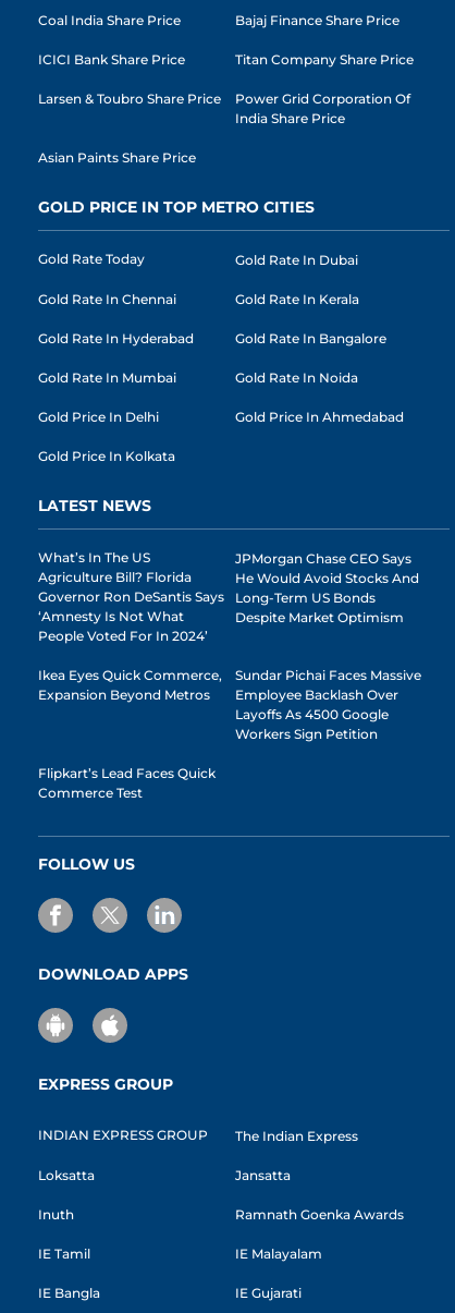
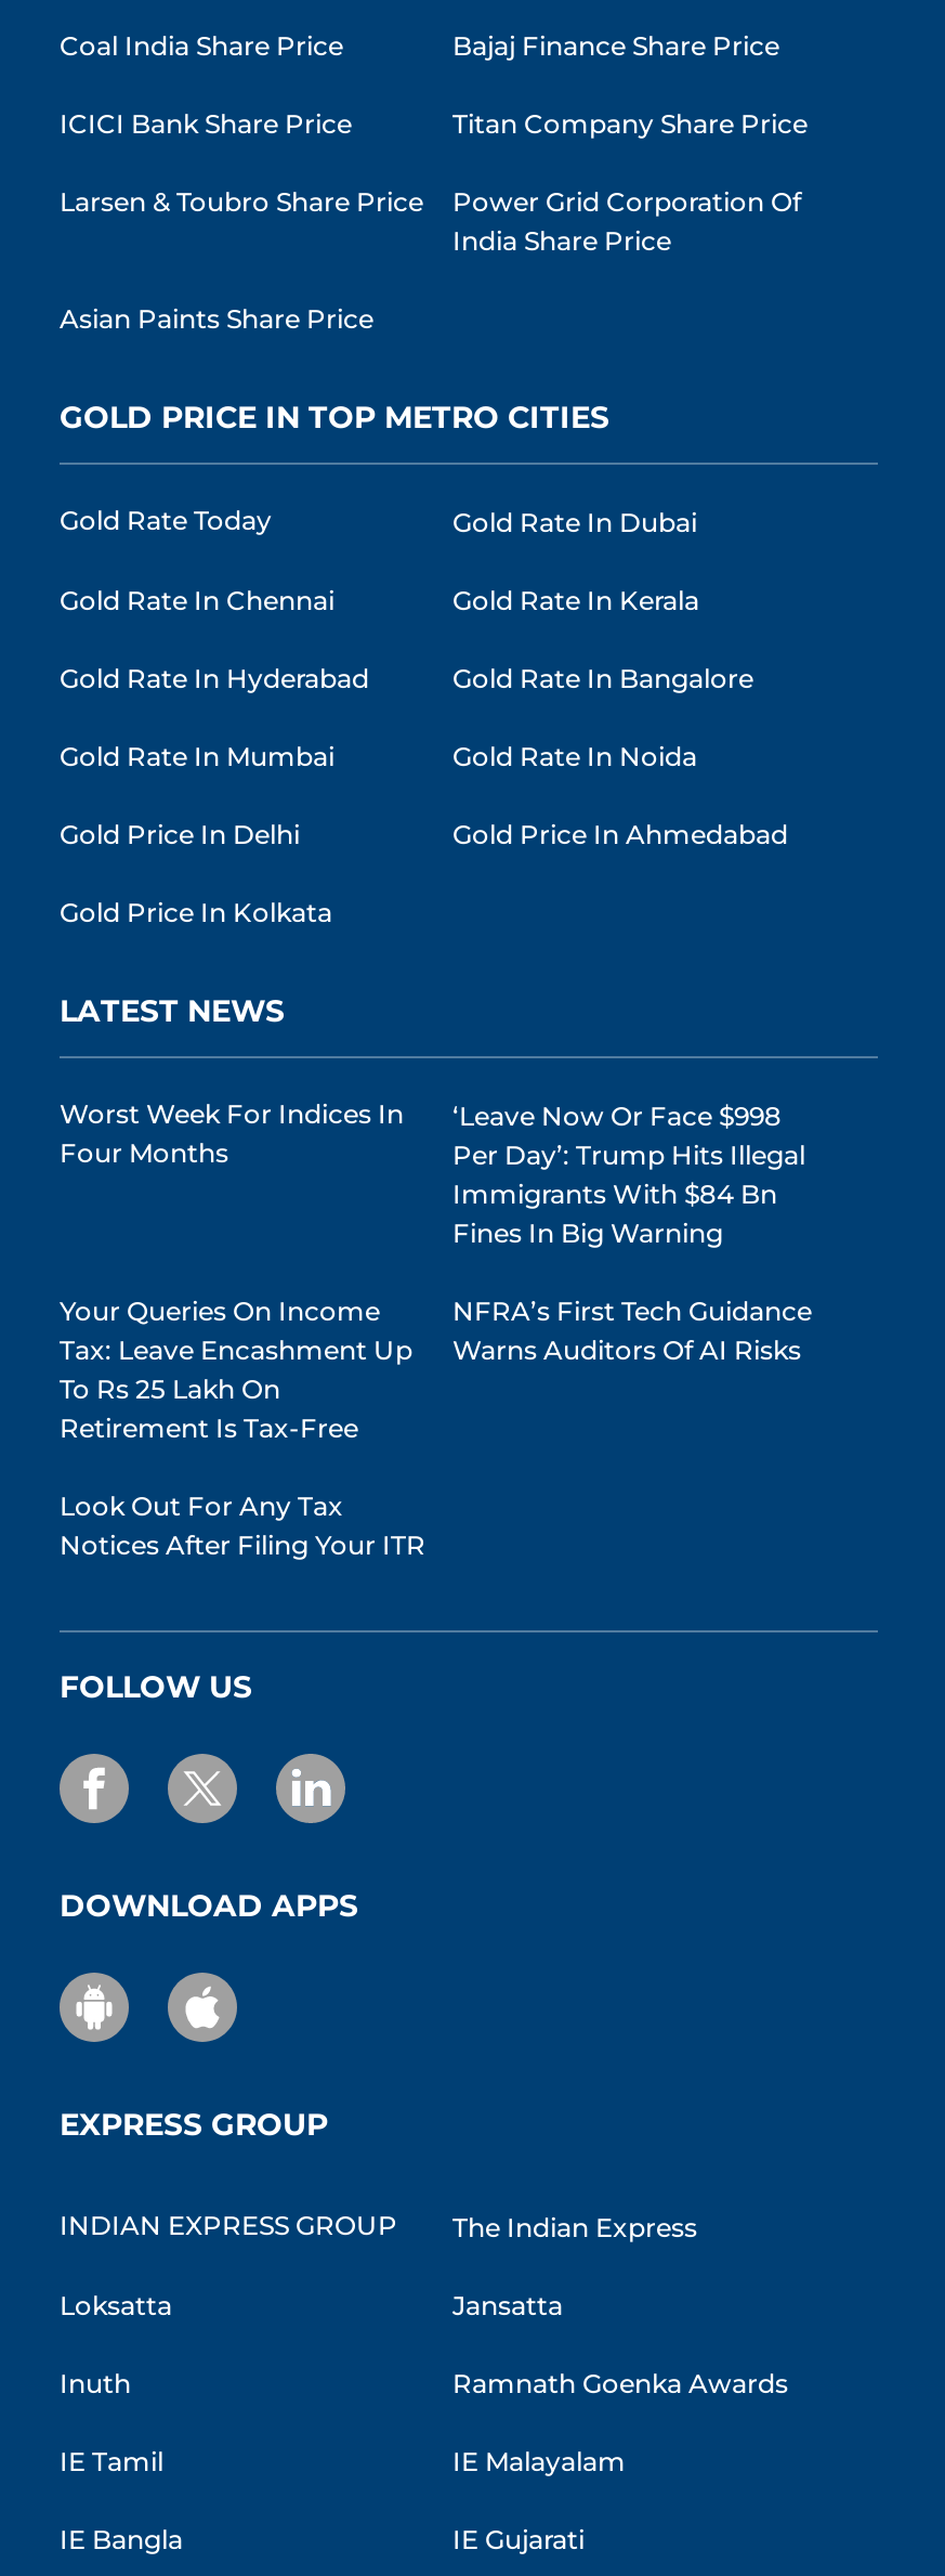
[38,550,224,644] What’s In The US | Agriculture Bill? Florida | Governor Ron DeSantis Says | ‘Amnesty Is Not What | People Voted For In 2024’ -> [60,1098,404,1170] Worst Week For Indices In | Four Months
[236,551,420,626] JPMorgan Chase CEO Says | He Would Avoid Stocks And | Long-Term US Bonds | Despite Market Optimism -> [452,1100,805,1250] ‘Leave Now Or Face $998 | Per Day’: Trump Hits Illegal | Immigrants With $84 Bn | Fines In Big Warning
[38,667,222,703] Ikea Eyes Quick Commerce, | Expansion Beyond Metros -> [60,1295,412,1445] Your Queries On Income | Tax: Leave Encashment Up | To Rs 25 Lakh On | Retirement Is Tax-Free
[236,667,422,742] Sundar Pichai Faces Massive | Employee Backlash Over | Layoffs As 4500 Google | Workers Sign Petition -> [452,1295,812,1367] NFRA’s First Tech Guidance | Warns Auditors Of AI Risks
[38,765,216,801] Flipkart’s Lead Faces Quick | Commerce Test -> [60,1490,425,1562] Look Out For Any Tax | Notices After Filing Your ITR

